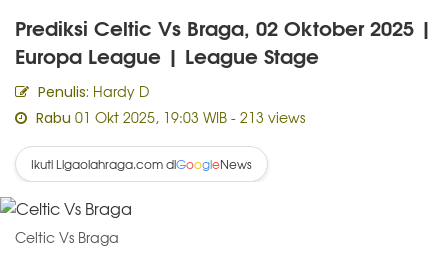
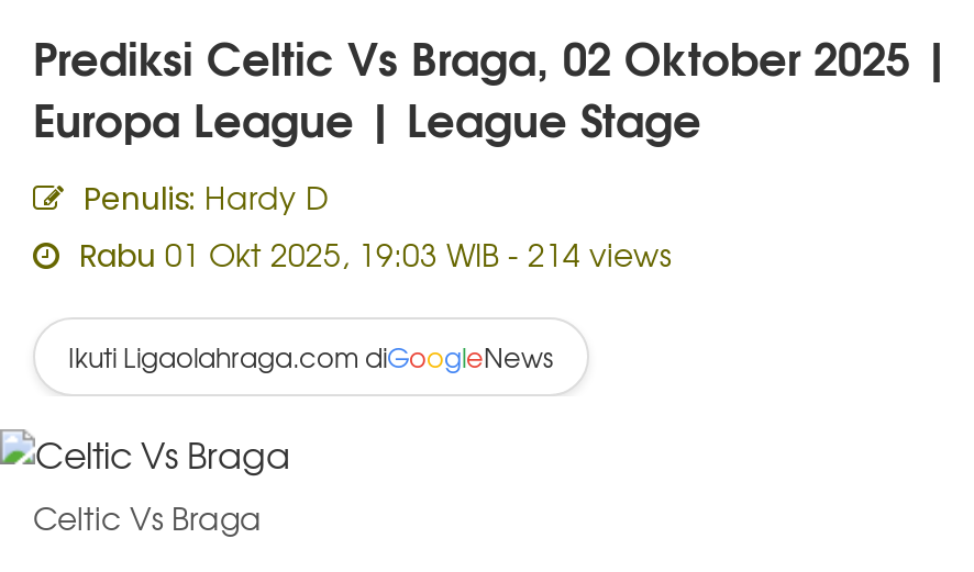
[32,107,305,127] Rabu 01 Okt 2025, 19:03 WIB - 213 views -> [70,232,671,276] Rabu 01 Okt 2025, 19:03 WIB - 214 views

